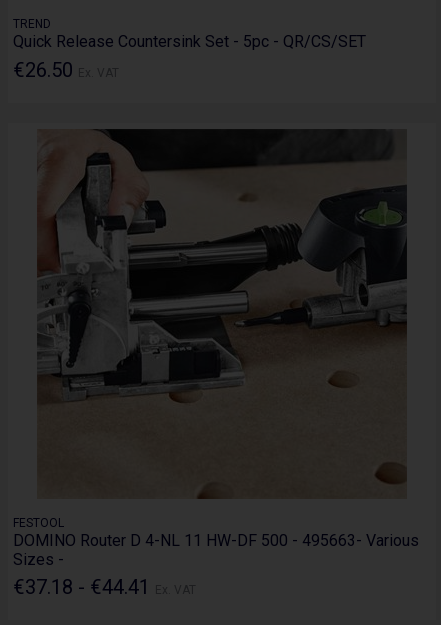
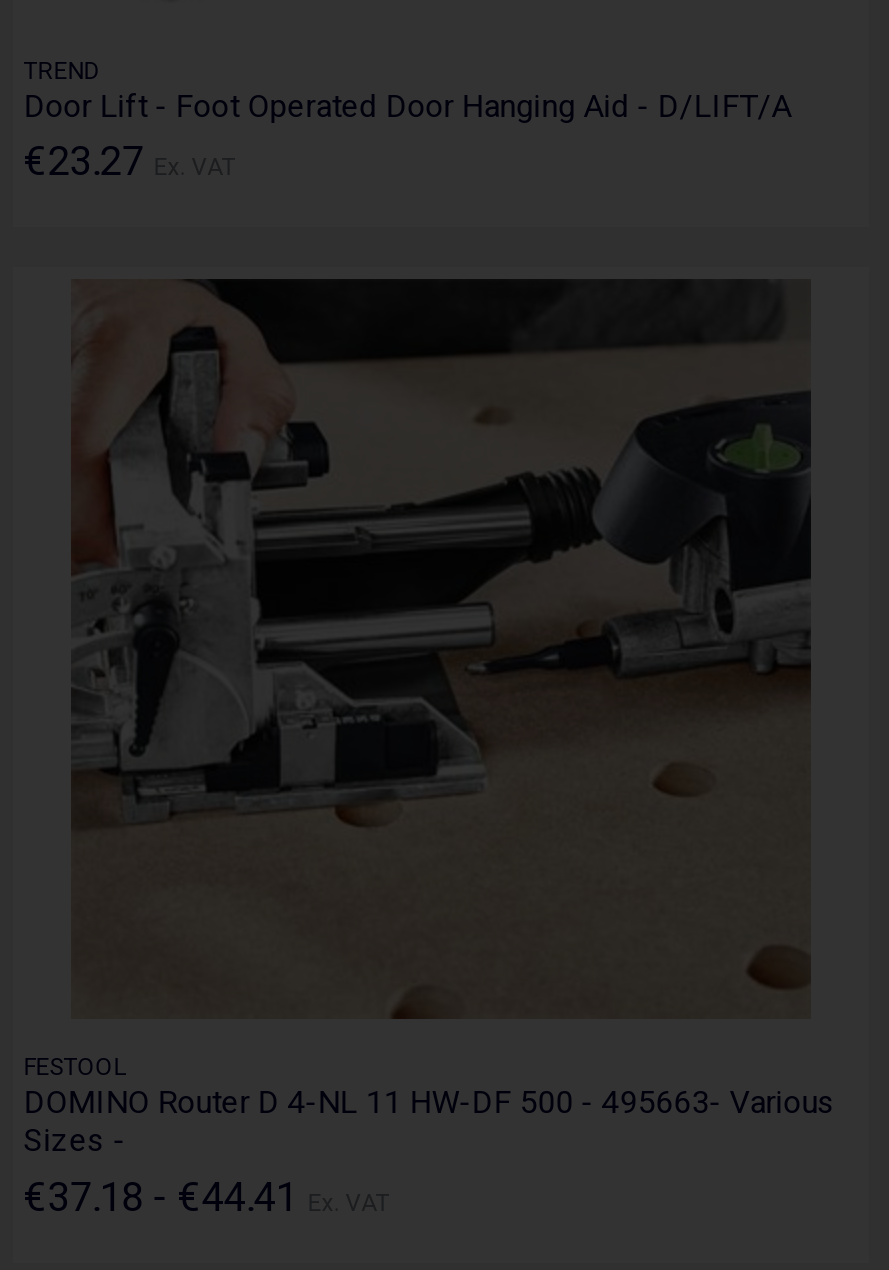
[13,32,366,82] Quick Release Countersink Set - 5pc - QR/CS/SET | €26.50 Ex. VAT -> [23,87,791,185] Door Lift - Foot Operated Door Hanging Aid - D/LIFT/A | €23.27 Ex. VAT

